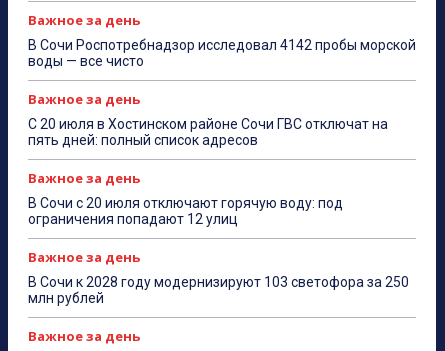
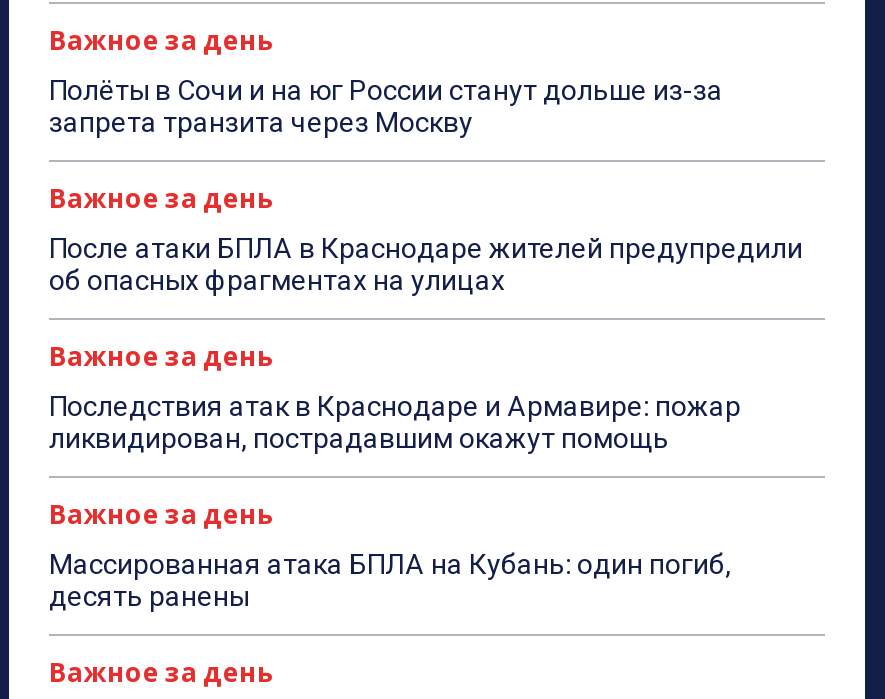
[28,37,416,69] В Сочи Роспотребнадзор исследовал 4142 пробы морской | воды — все чисто -> [49,73,723,137] Полёты в Сочи и на юг России станут дольше из-за | запрета транзита через Москву
[28,116,388,148] С 20 июля в Хостинском районе Сочи ГВС отключат на | пять дней: полный список адресов -> [49,231,803,295] После атаки БПЛА в Краснодаре жителей предупредили | об опасных фрагментах на улицах
[28,195,343,227] В Сочи с 20 июля отключают горячую воду: под | ограничения попадают 12 улиц -> [49,389,741,453] Последствия атак в Краснодаре и Армавире: пожар | ликвидирован, пострадавшим окажут помощь
[28,274,409,306] В Сочи к 2028 году модернизируют 103 светофора за 250 | млн рублей -> [49,547,731,611] Массированная атака БПЛА на Кубань: один погиб, | десять ранены

